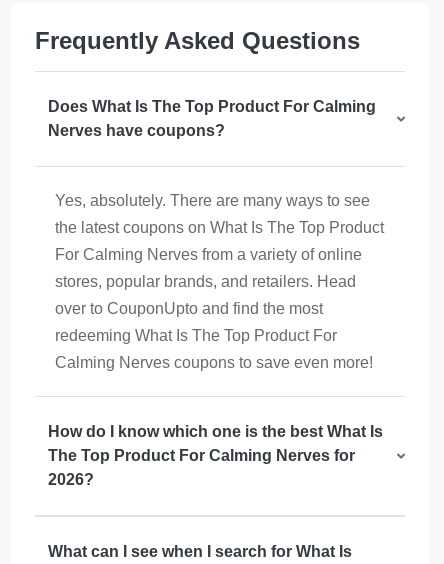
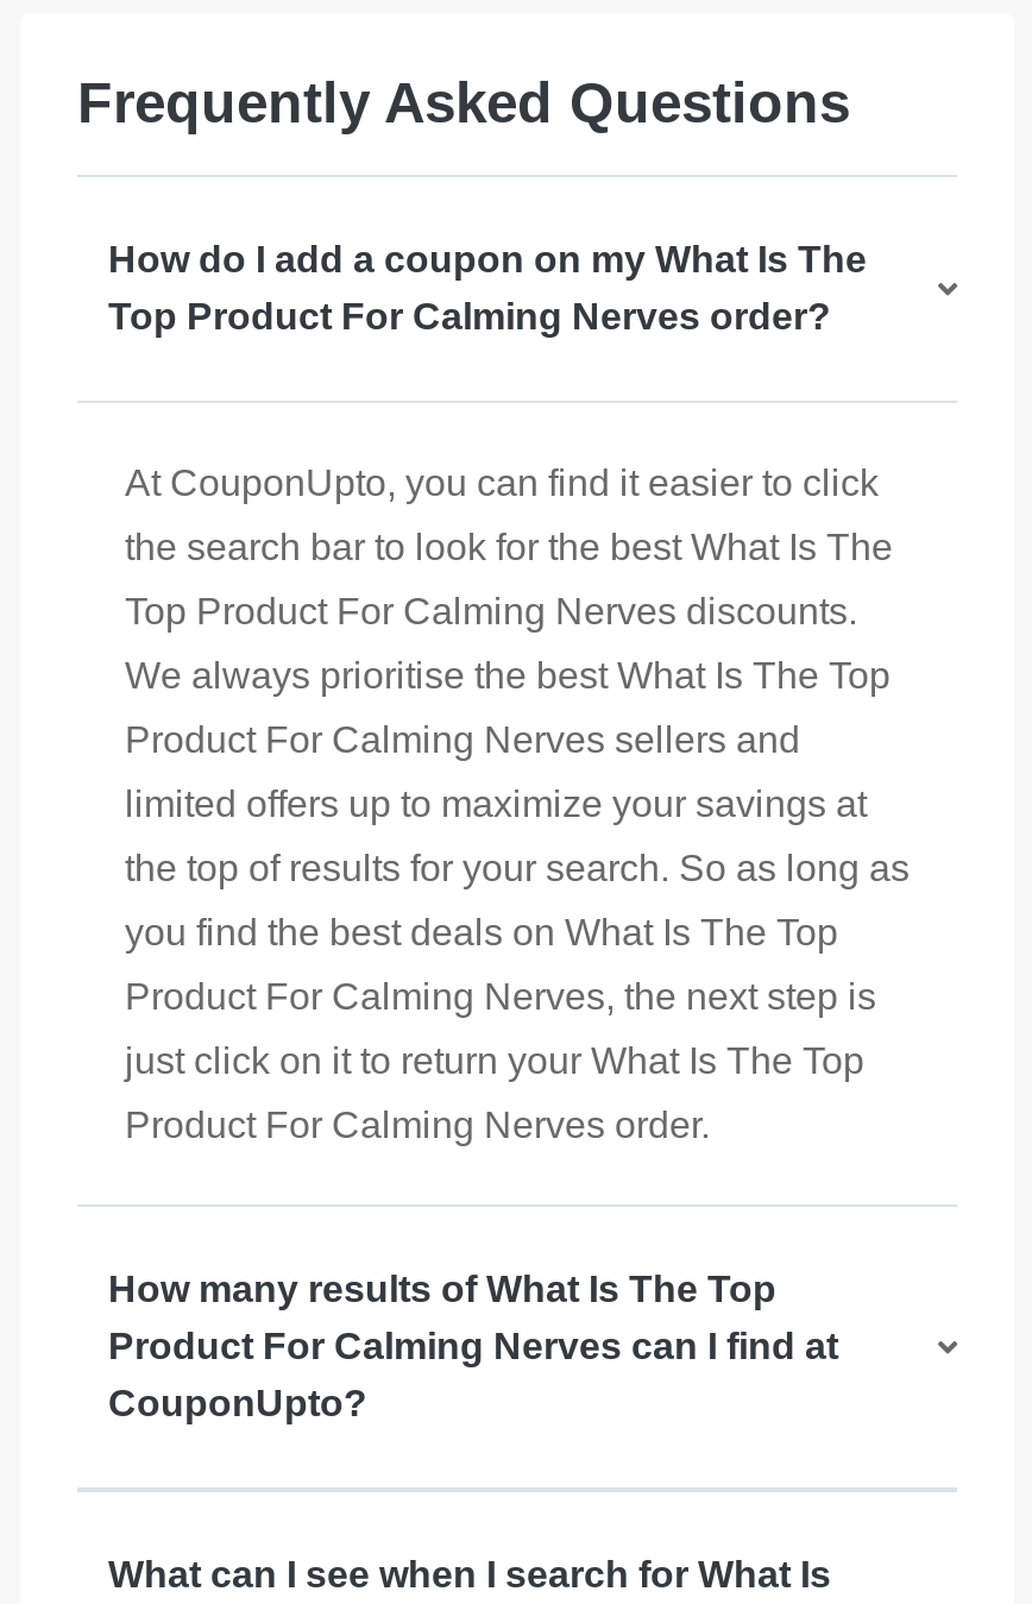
[48,98,376,139] Does What Is The Top Product For Calming | Nerves have coupons? -> [108,239,867,336] How do I add a coupon on my What Is The | Top Product For Calming Nerves order?
[55,192,384,371] Yes, absolutely. There are many ways to see | the latest coupons on What Is The Top Product | For Calming Nerves from a variety of online | stores, popular brands, and retailers. Head | over to CouponUpto and find the most | redeeming What Is The Top Product For | Calming Nerves coupons to save even more! -> [125,463,910,1145] At CouponUpto, you can find it easier to click | the search bar to look for the best What Is The | Top Product For Calming Nerves discounts. | We always prioritise the best What Is The Top | Product For Calming Nerves sellers and | limited offers up to maximize your savings at | the top of results for your search. So as long as | you find the best deals on What Is The Top | Product For Calming Nerves, the next step is | just click on it to return your What Is The Top | Product For Calming Nerves order.
[48,423,383,488] How do I know which one is the best What Is | The Top Product For Calming Nerves for | 2026? -> [108,1269,838,1423] How many results of What Is The Top | Product For Calming Nerves can I find at | CouponUpto?

